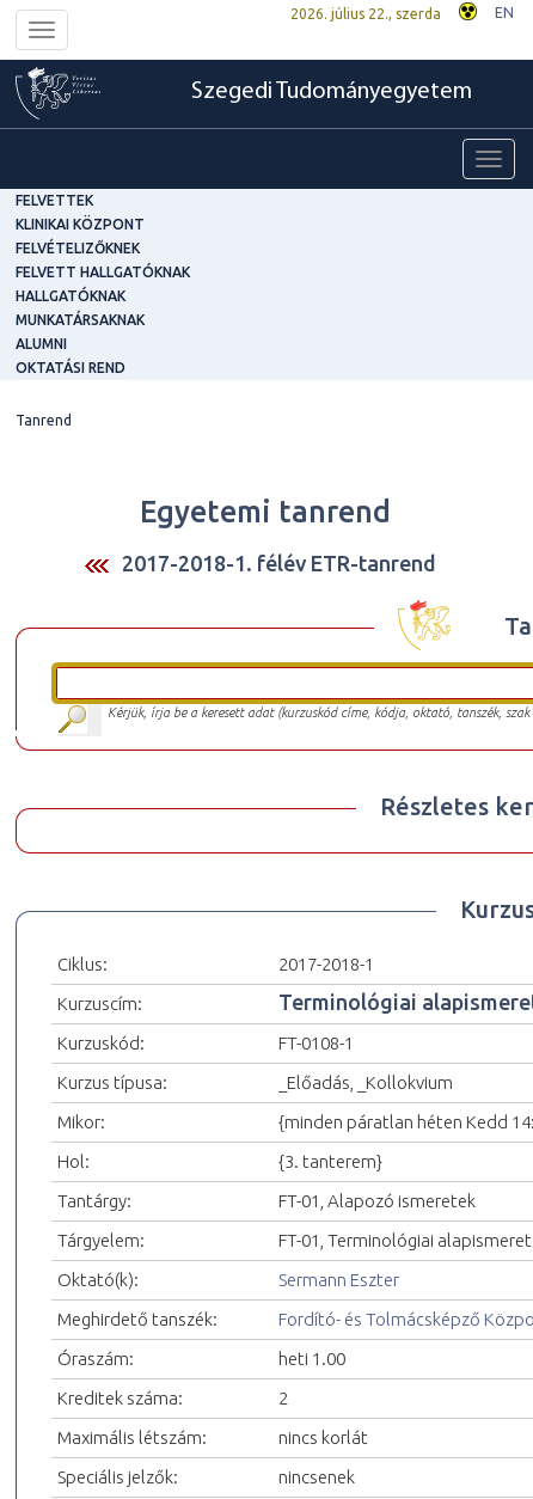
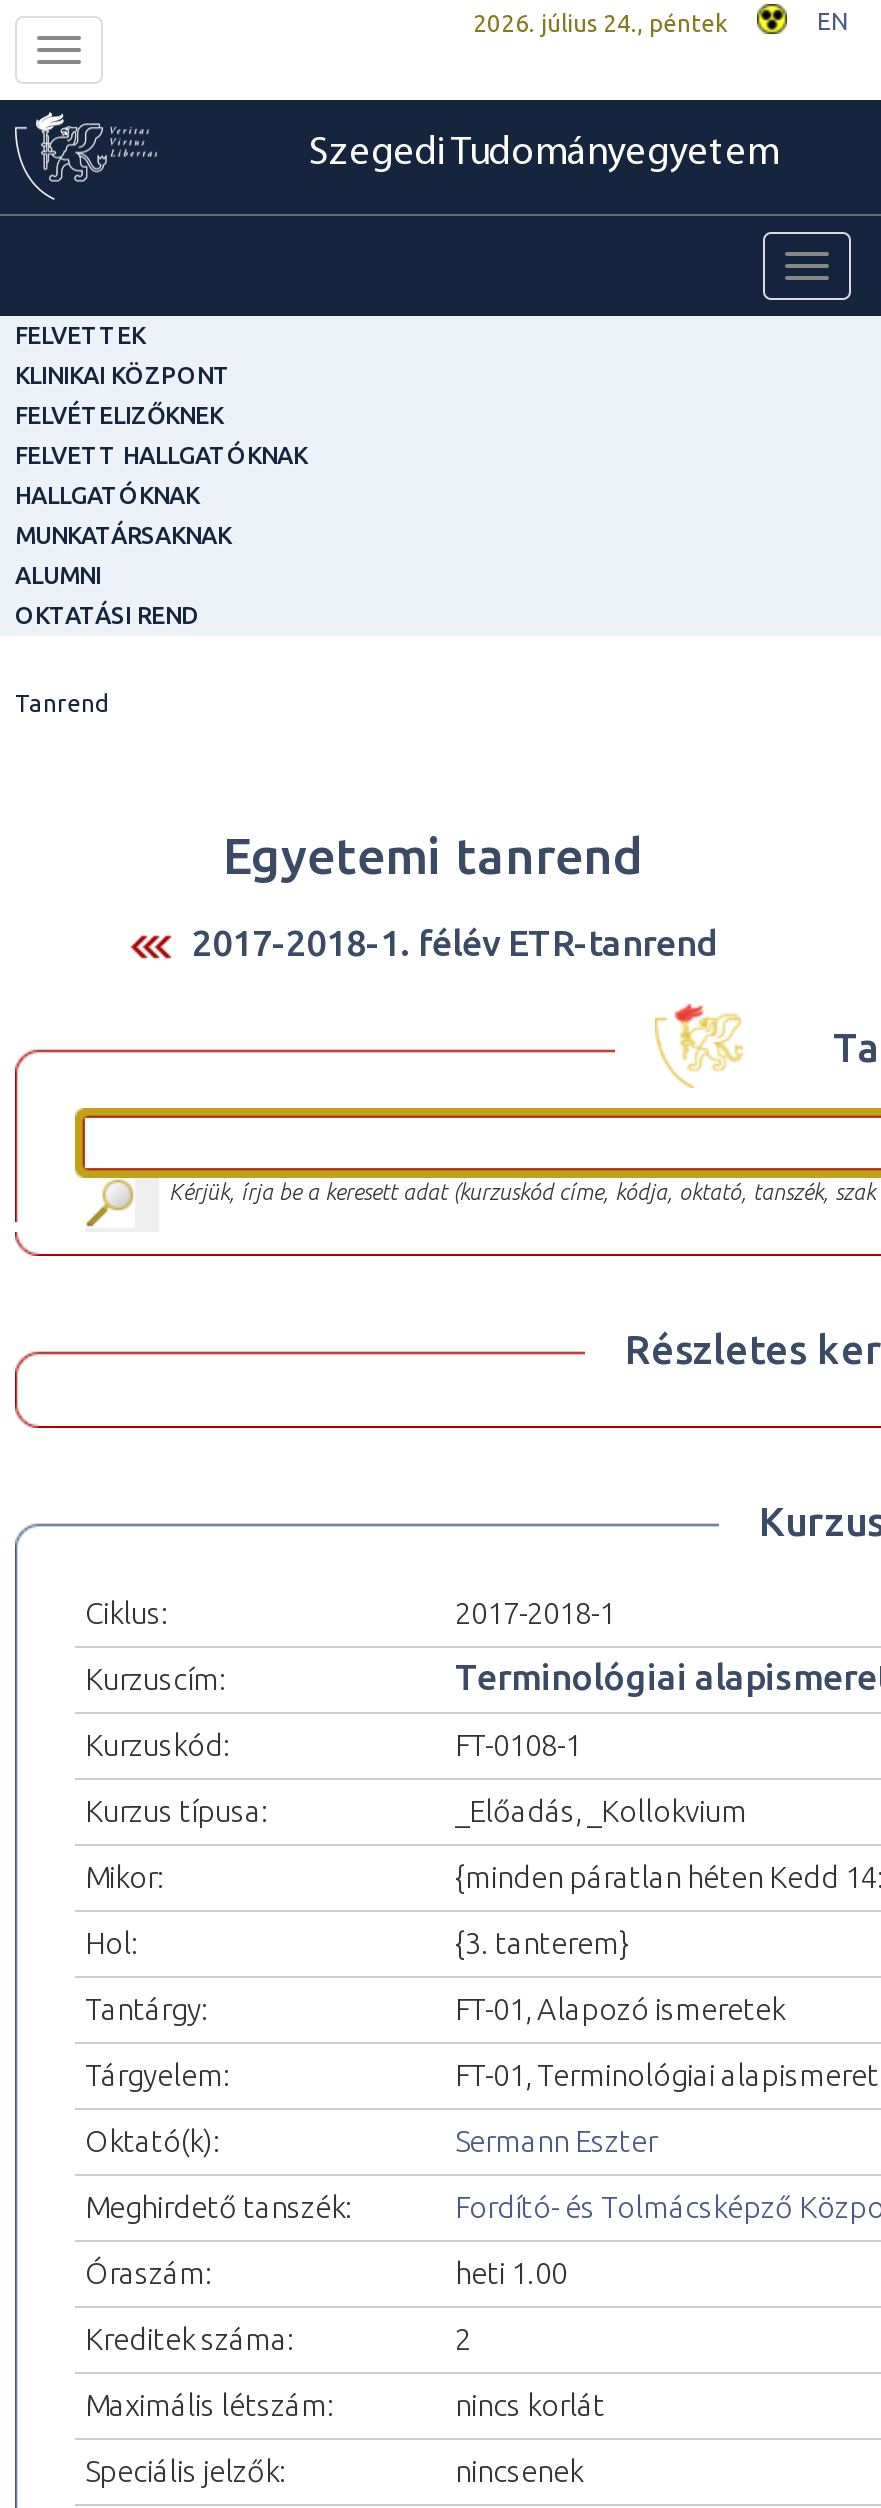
[290,6,441,22] 2026. július 22., szerda -> [473,10,727,36] 2026. július 24., péntek

